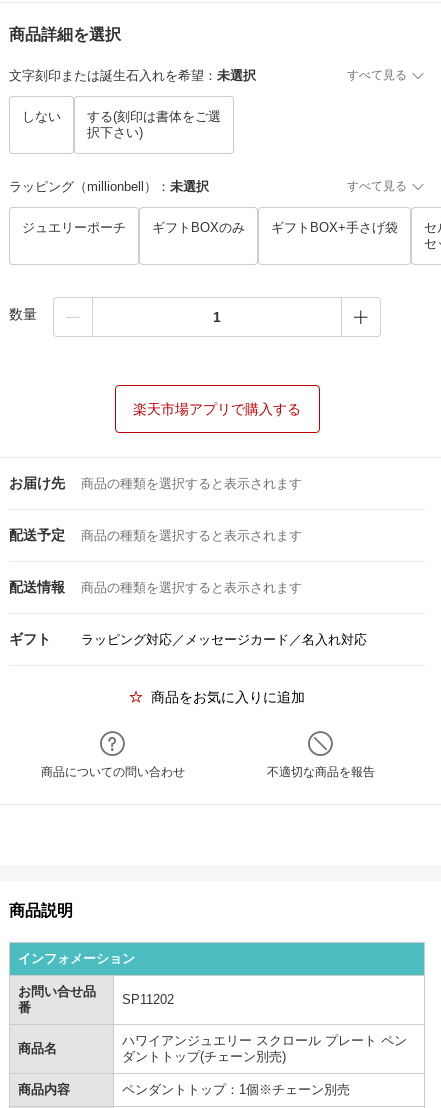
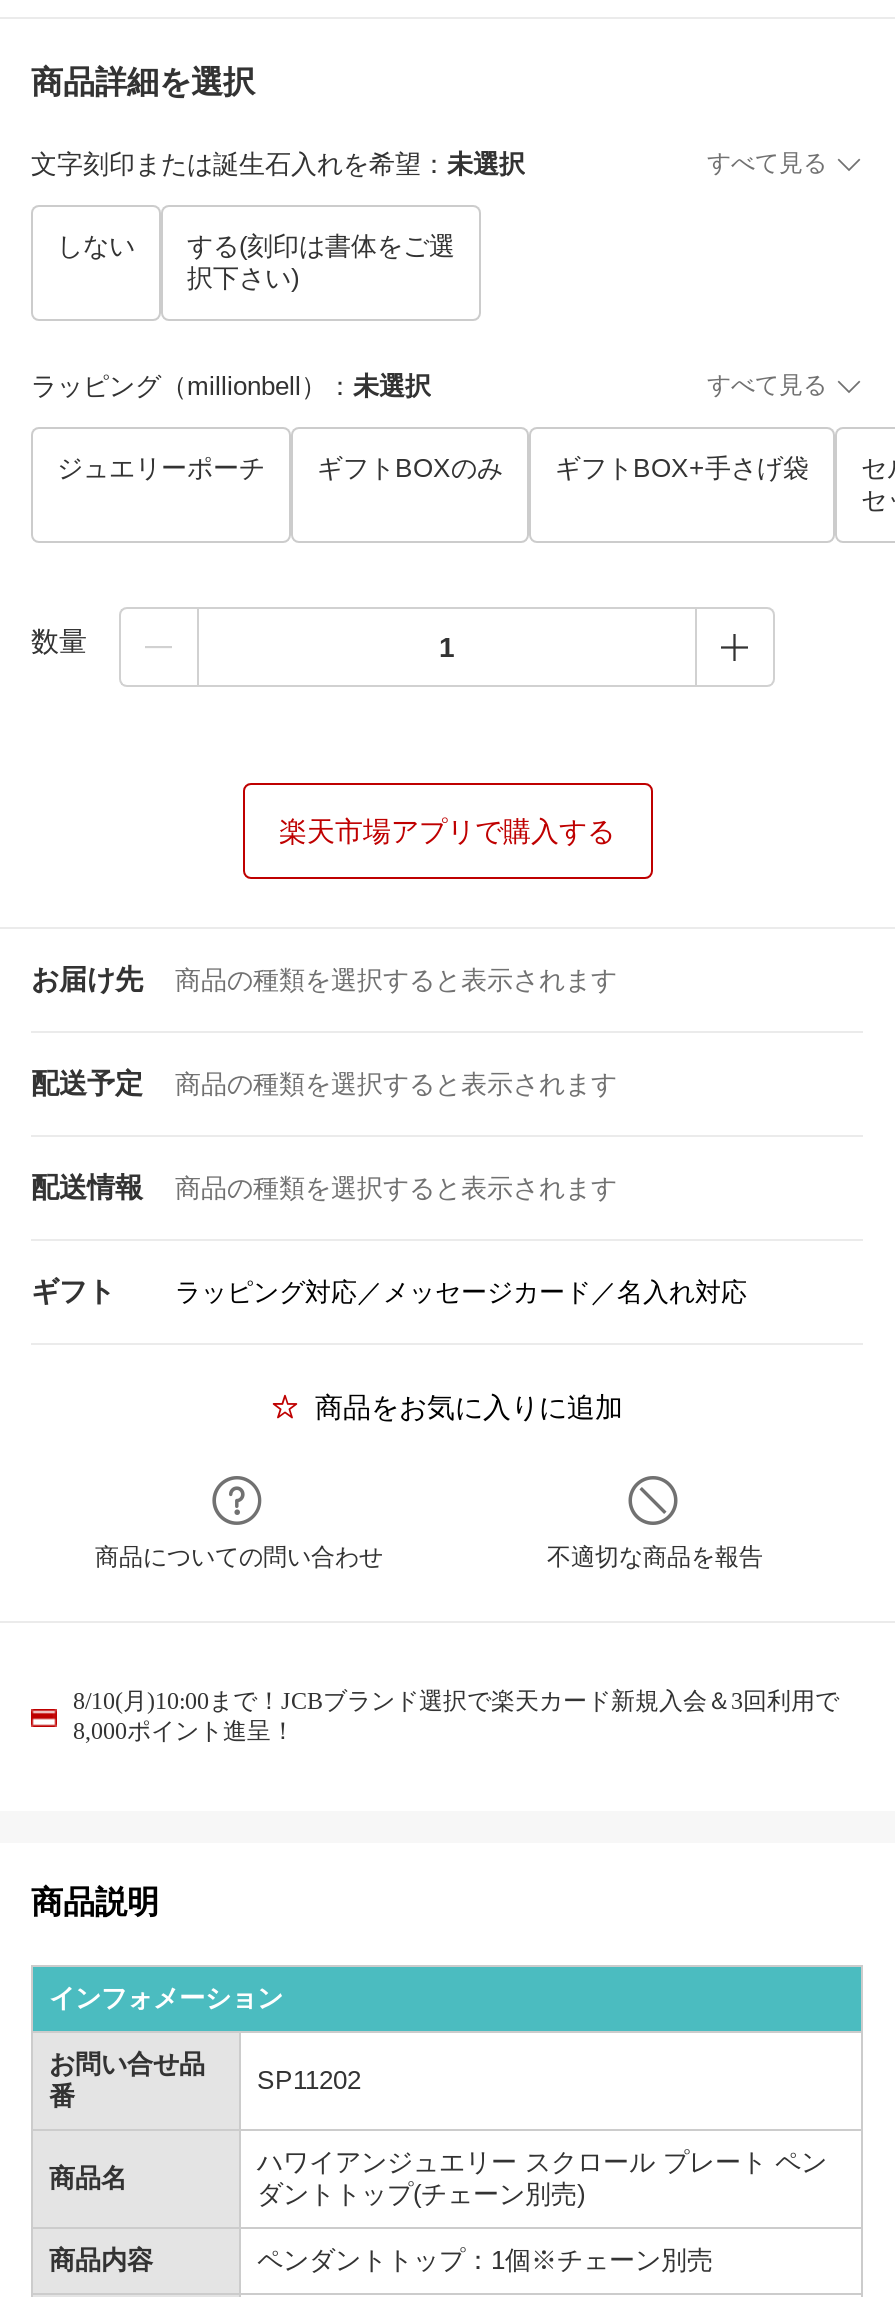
none -> [73,1687,839,1745] 8/10(月)10:00まで！JCBブランド選択で楽天カード新規入会＆3回利用で | 8,000ポイント進呈！

